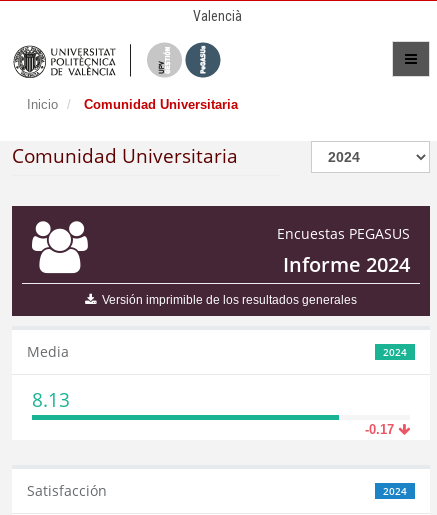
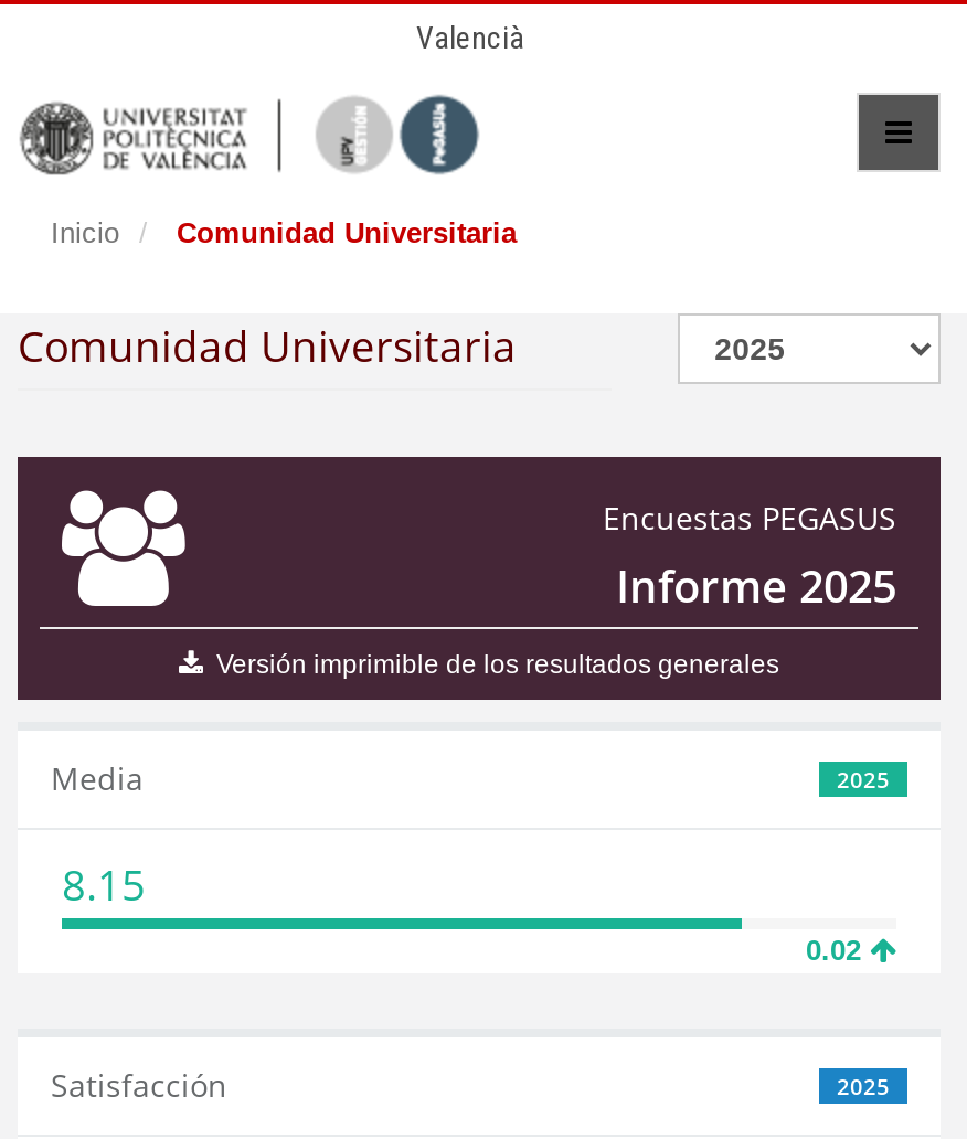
[283,251,410,278] Informe 2024 -> [616,556,896,616] Informe 2025
[383,345,407,359] 2024 -> [837,764,890,795] 2025
[32,387,70,413] 8.13 -> [62,856,146,914] 8.15
[365,422,398,437] -0.17 -> [806,934,870,967] 0.02
[383,484,407,498] 2024 -> [837,1071,890,1101] 2025

